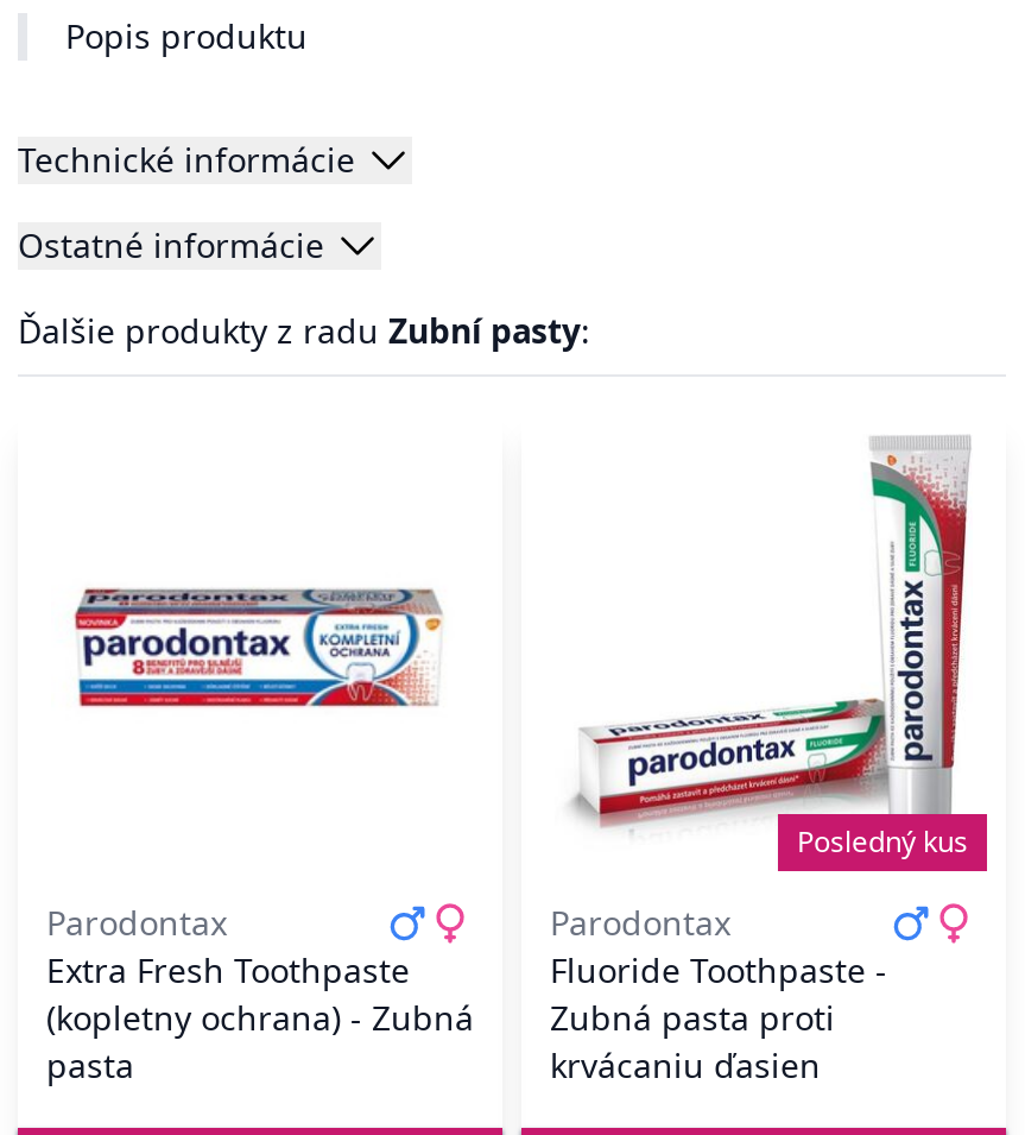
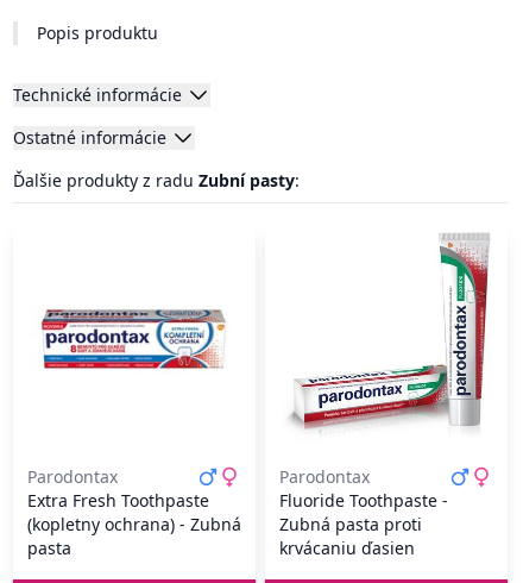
[797,821,968,862] Posledný kus -> none

